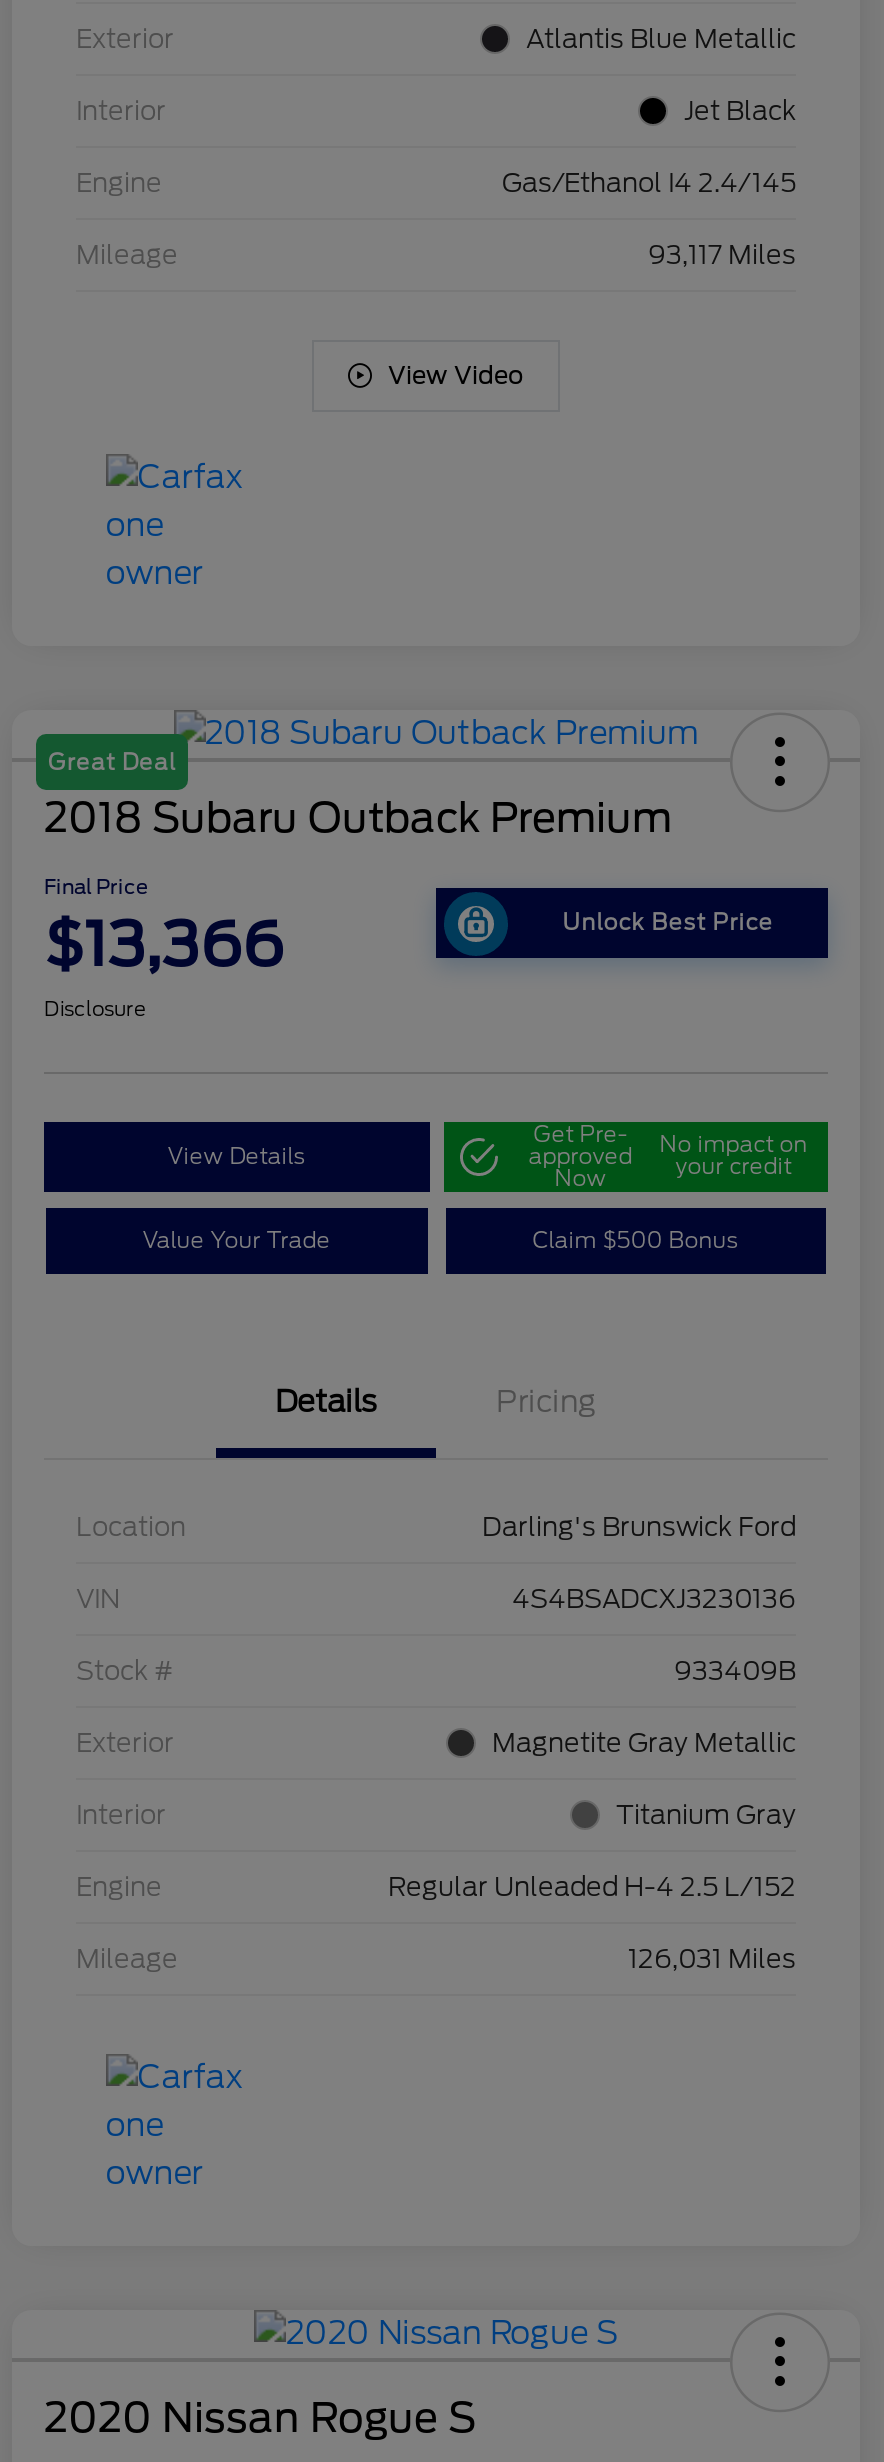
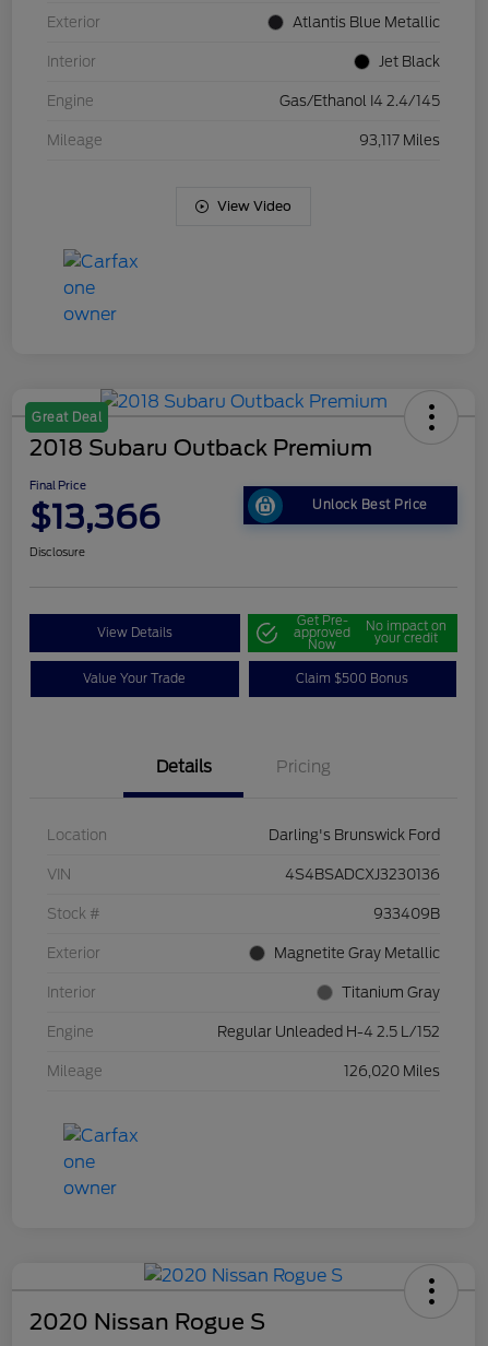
[628,1944,796,1974] 126,031 Miles -> [344,1063,440,1079] 126,020 Miles

